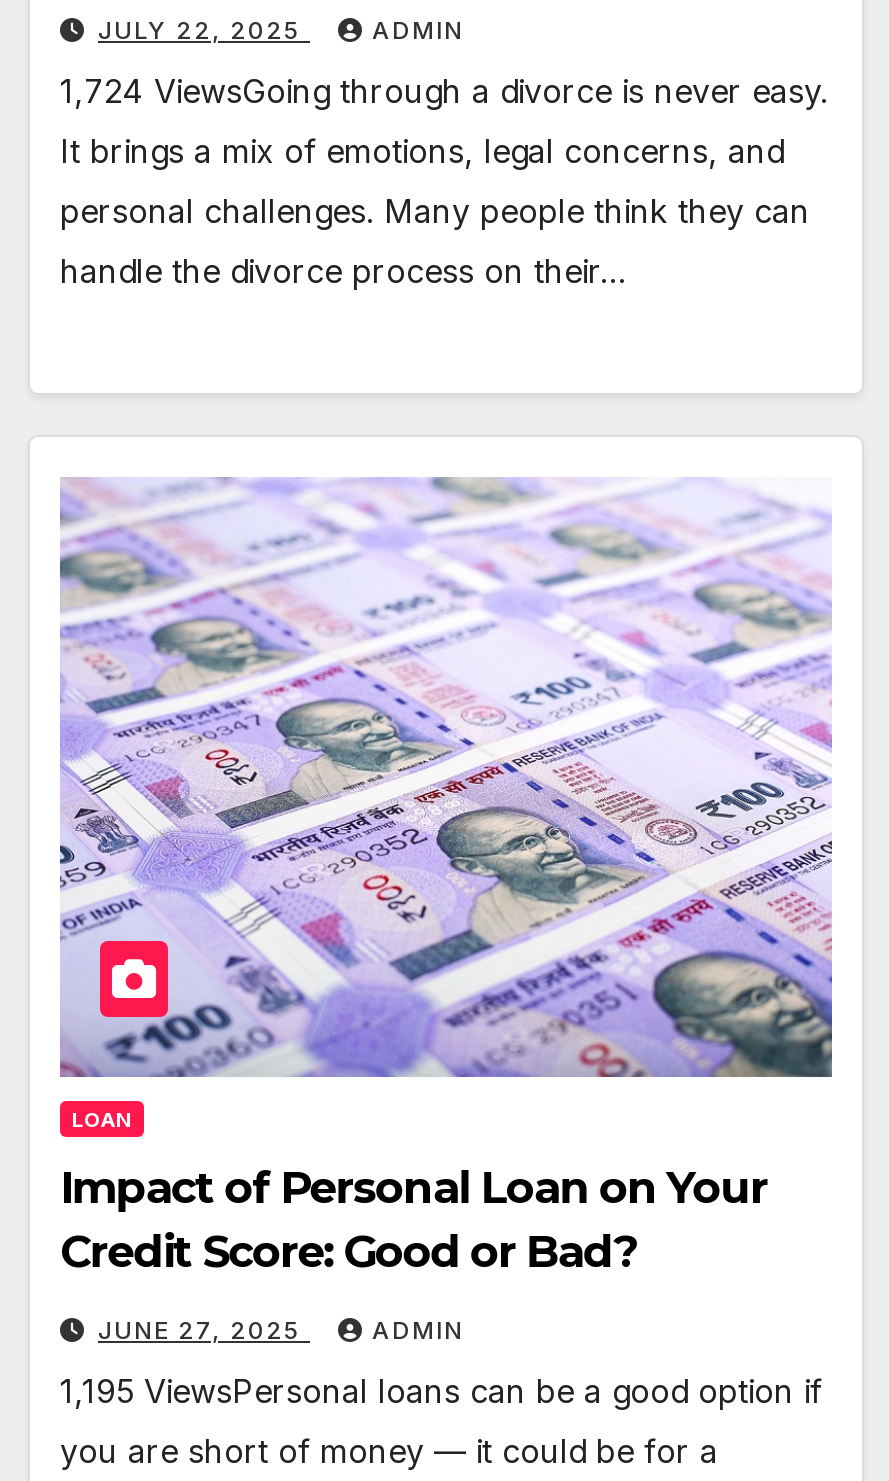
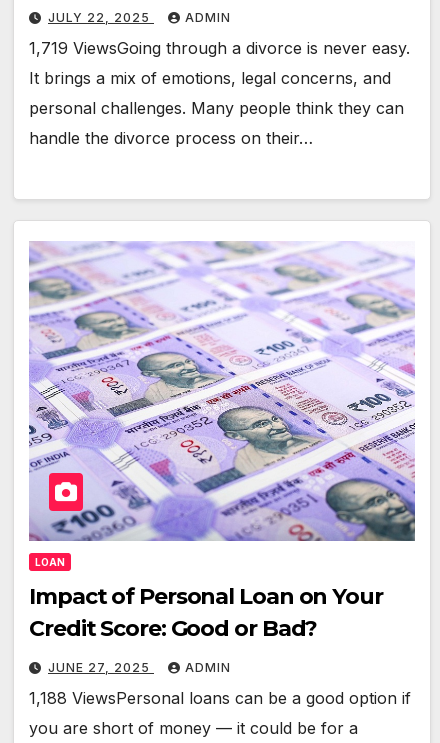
[60,71,828,111] 1,724 ViewsGoing through a divorce is never easy. -> [29,38,410,58] 1,719 ViewsGoing through a divorce is never easy.
[60,1372,822,1412] 1,195 ViewsPersonal loans can be a good option if -> [29,688,411,708] 1,188 ViewsPersonal loans can be a good option if

